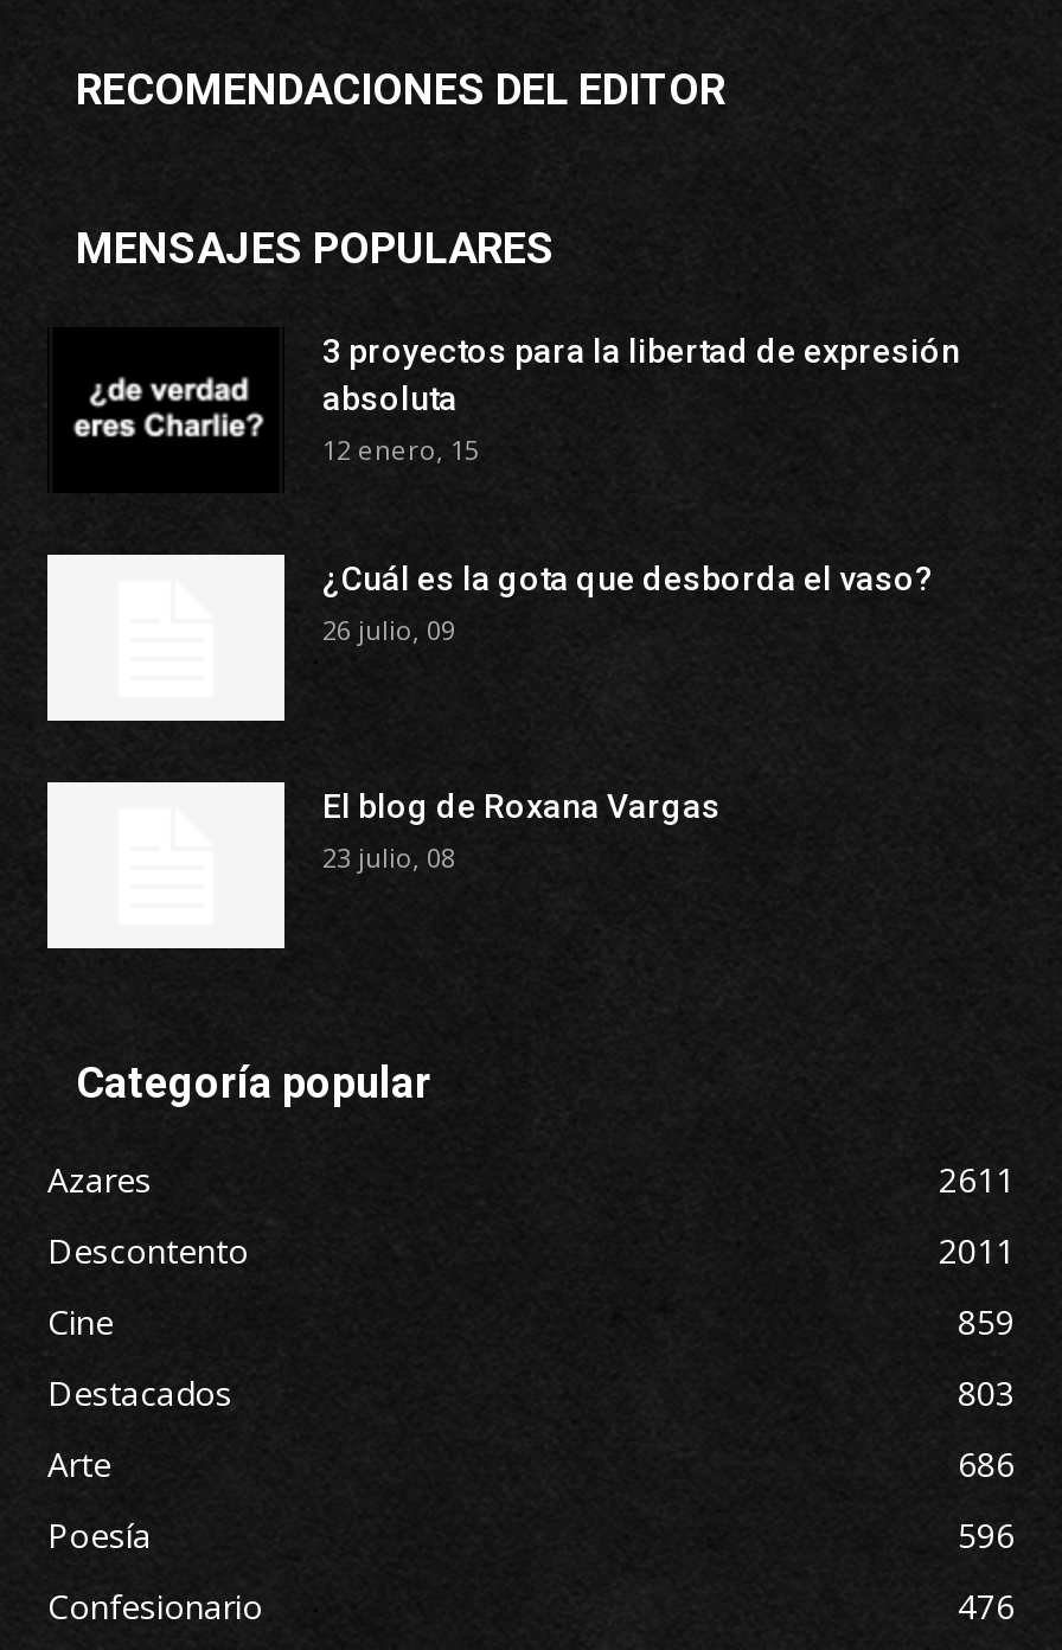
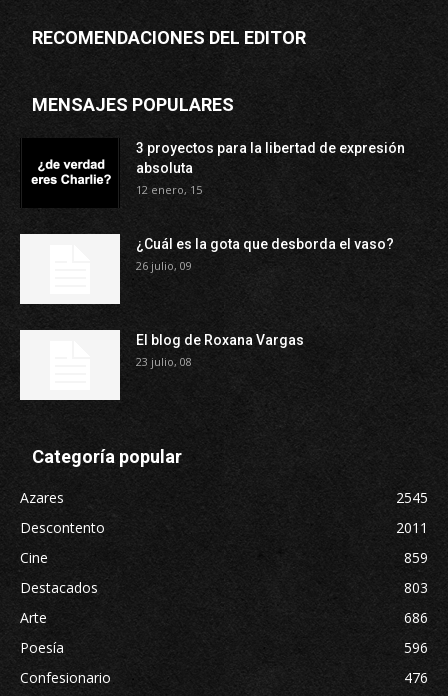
[939,1158,1015,1203] 2611 -> [396,488,428,507] 2545

